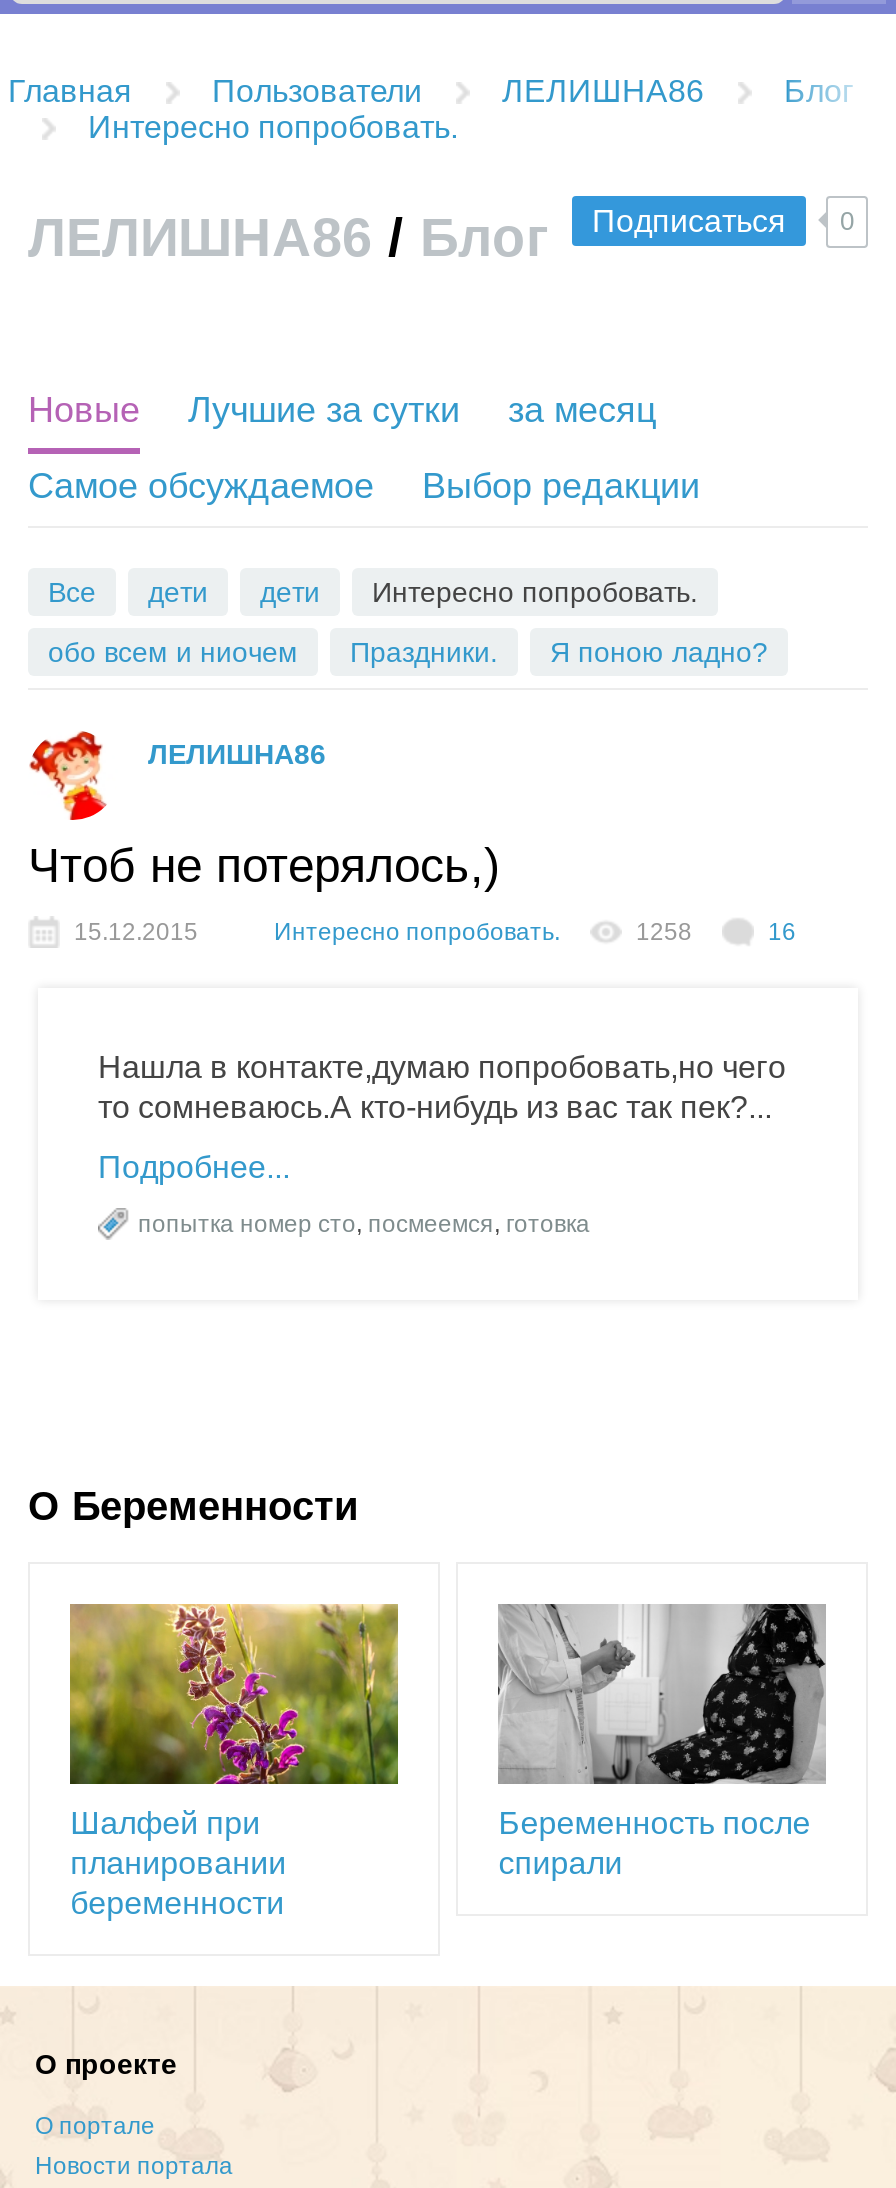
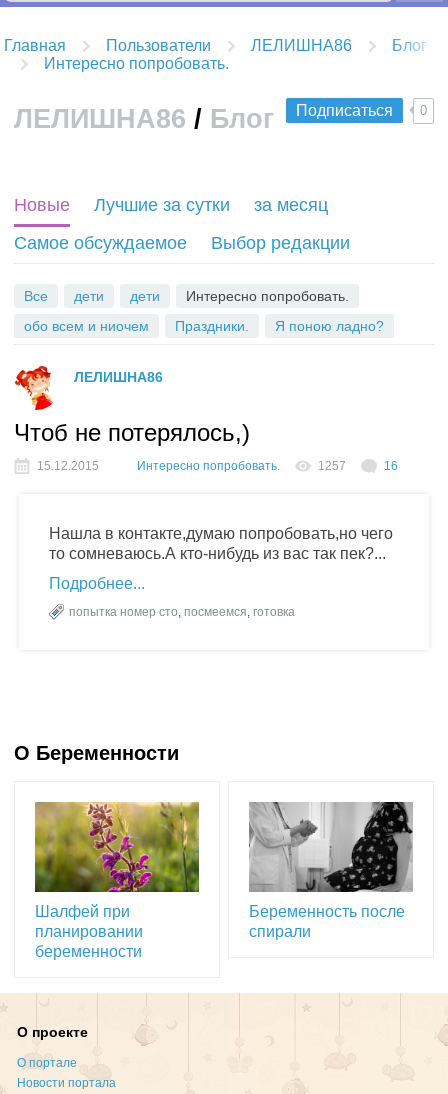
[636,918,692,946] 1258 -> [318,459,346,473] 1257

